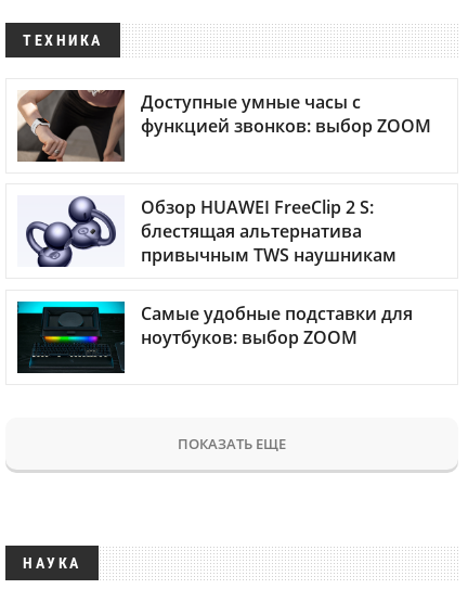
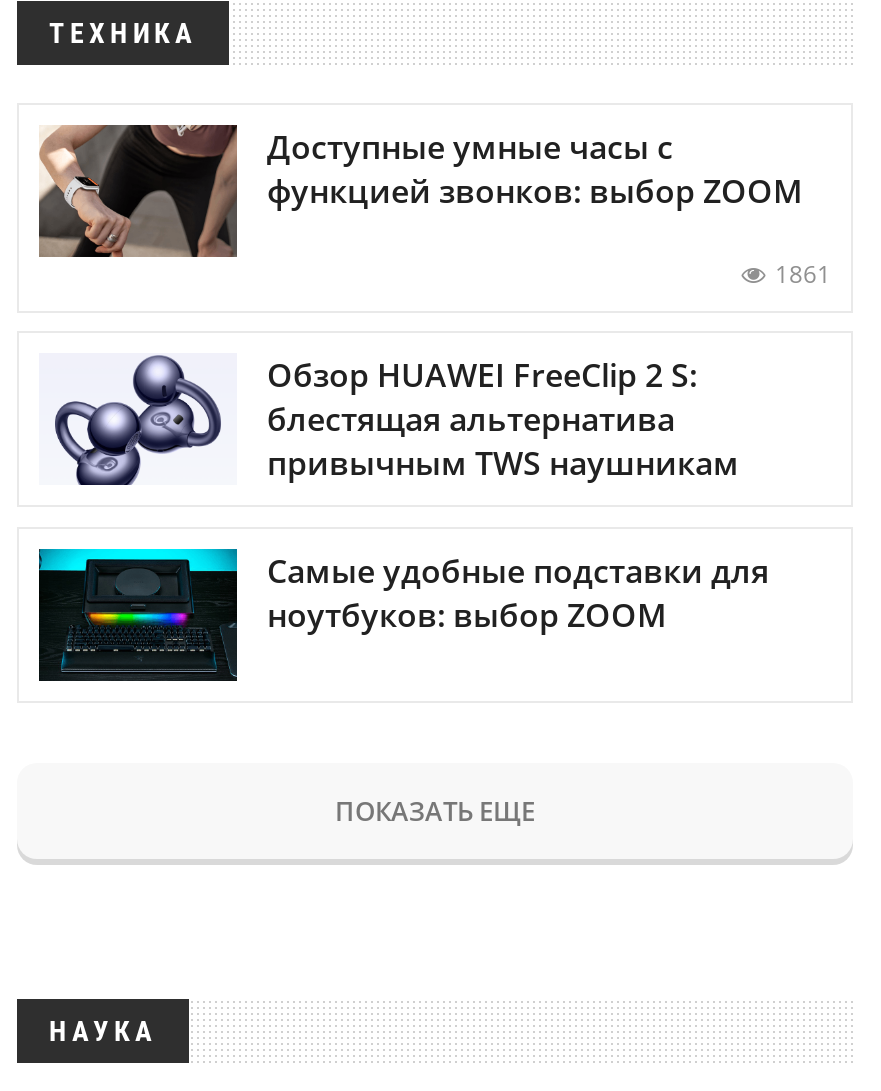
none -> [775,257,831,291] 1861

